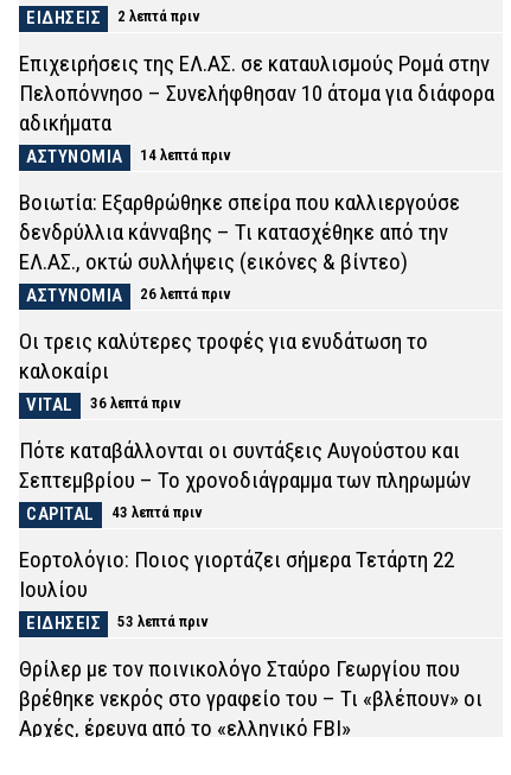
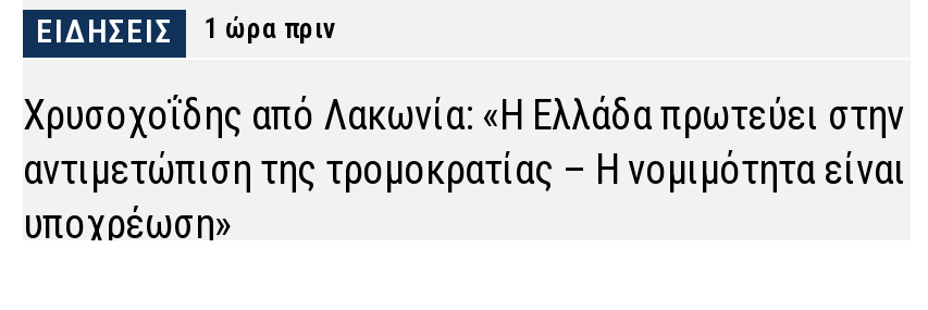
[19,7,494,742] 2 λεπτά πριν | Επιχειρήσεις της ΕΛ.ΑΣ. σε καταυλισμούς Ρομά στην | Πελοπόννησο – Συνελήφθησαν 10 άτομα για διάφορα | αδικήματα | ΑΣΤΥΝΟΜΙΑ | 14 λεπτά πριν | Βοιωτία: Εξαρθρώθηκε σπείρα που καλλιεργούσε | δενδρύλλια κάνναβης – Τι κατασχέθηκε από την | ΕΛ.ΑΣ., οκτώ συλλήψεις (εικόνες & βίντεο) | ΑΣΤΥΝΟΜΙΑ | 26 λεπτά πριν | Οι τρεις καλύτερες τροφές για ενυδάτωση το | καλοκαίρι | VITAL | 36 λεπτά πριν | Πότε καταβάλλονται οι συντάξεις Αυγούστου και | Σεπτεμβρίου – Το χρονοδιάγραμμα των πληρωμών | CAPITAL | 43 λεπτά πριν | Εορτολόγιο: Ποιος γιορτάζει σήμερα Τετάρτη 22 | Ιουλίου | ΕΙΔΗΣΕΙΣ | 53 λεπτά πριν | Θρίλερ με τον ποινικολόγο Σταύρο Γεωργίου που | βρέθηκε νεκρός στο γραφείο του – Τι «βλέπουν» οι | Αρχές, έρευνα από το «ελληνικό FBI» -> [23,12,906,249] 1 ώρα πριν | Χρυσοχοΐδης από Λακωνία: «Η Ελλάδα πρωτεύει στην | αντιμετώπιση της τρομοκρατίας – Η νομιμότητα είναι | υποχρέωση»

